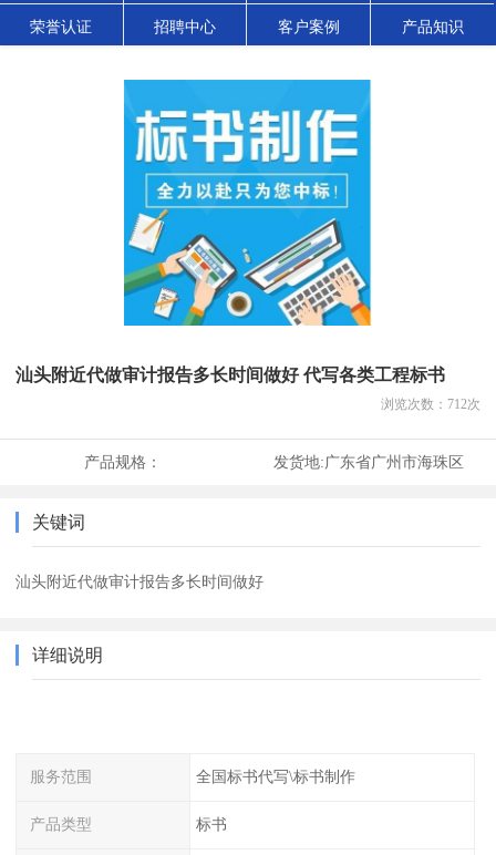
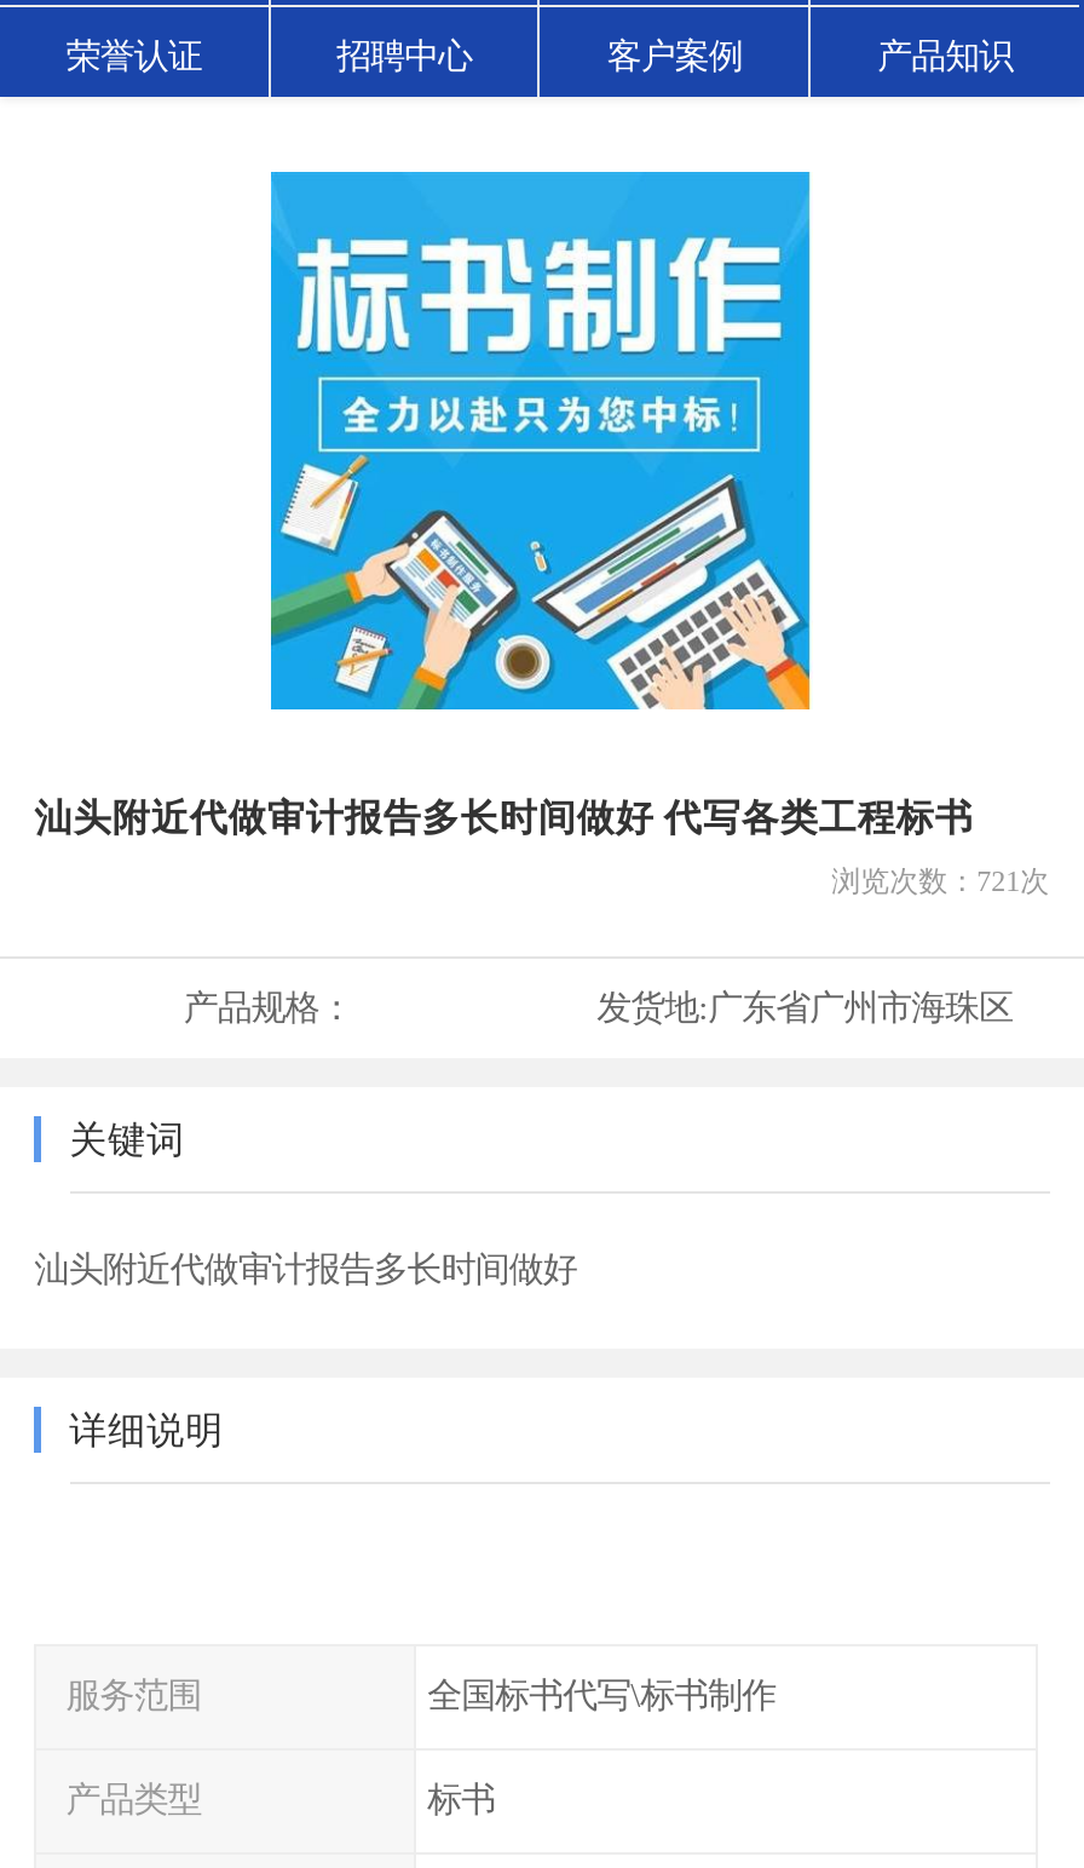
[381,397,480,412] 浏览次数：712次 -> [832,865,1049,899] 浏览次数：721次

